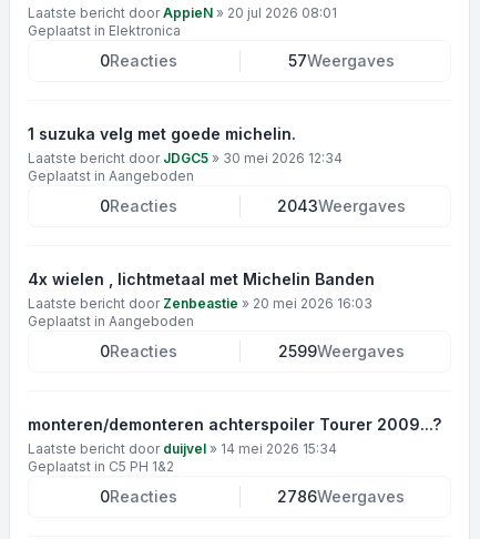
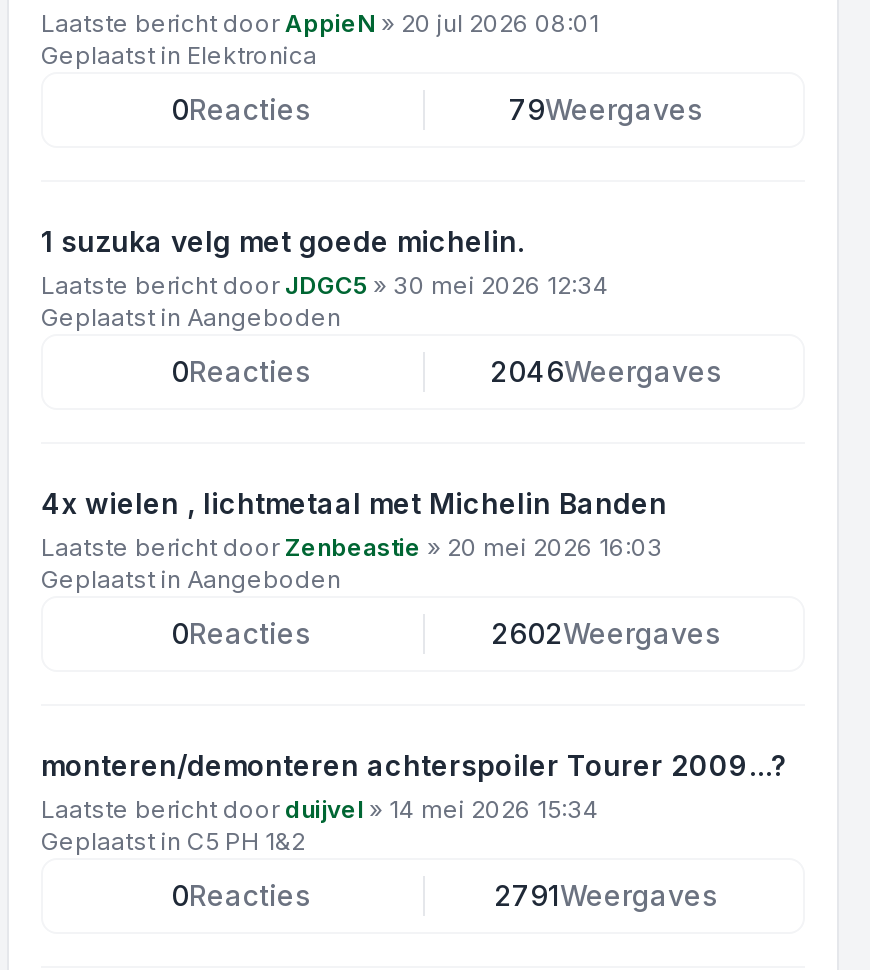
[288,51,394,70] 57Weergaves -> [509,92,703,126] 79Weergaves
[277,196,405,215] 2043Weergaves -> [490,354,722,388] 2046Weergaves
[278,342,404,360] 2599Weergaves -> [491,616,721,650] 2602Weergaves
[277,487,405,506] 2786Weergaves -> [494,878,718,912] 2791Weergaves

